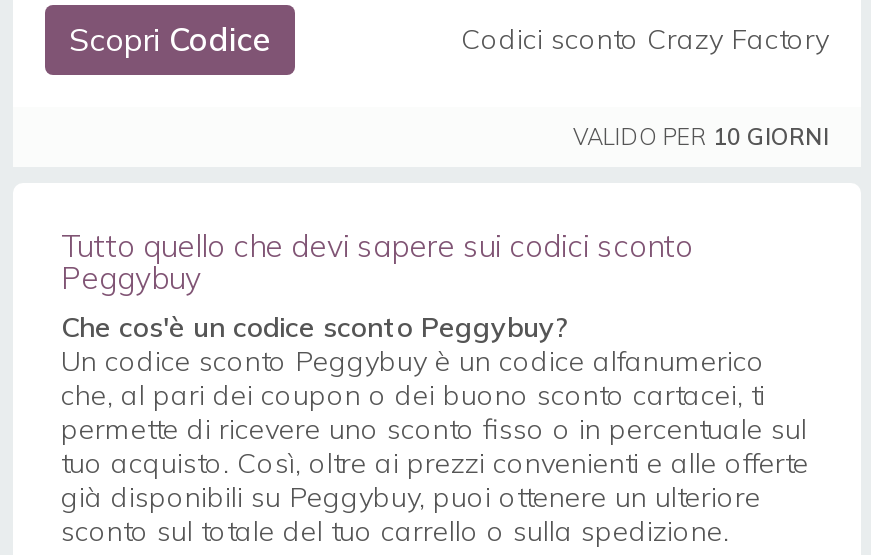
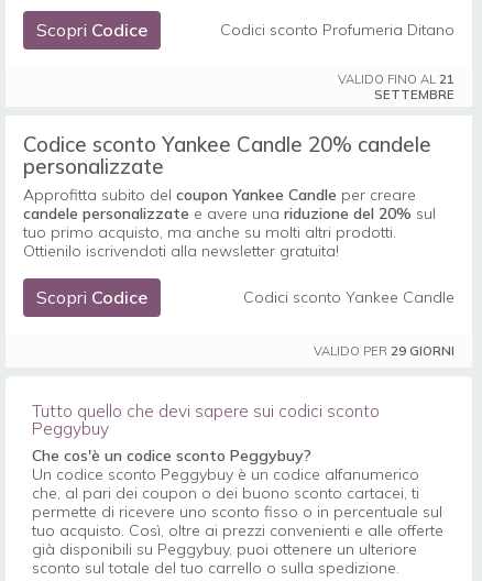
[461,21,829,151] Codici sconto Crazy Factory | VALIDO PER 10 GIORNI -> [23,20,454,359] Codici sconto Profumeria Ditano | VALIDO FINO AL 21 | SETTEMBRE | Codice sconto Yankee Candle 20% candele | personalizzate | Approfitta subito del coupon Yankee Candle per creare | candele personalizzate e avere una riduzione del 20% sul | tuo primo acquisto, ma anche su molti altri prodotti. | Ottienilo iscrivendoti alla newsletter gratuita! | Scopri Codice | Codici sconto Yankee Candle | VALIDO PER 29 GIORNI

